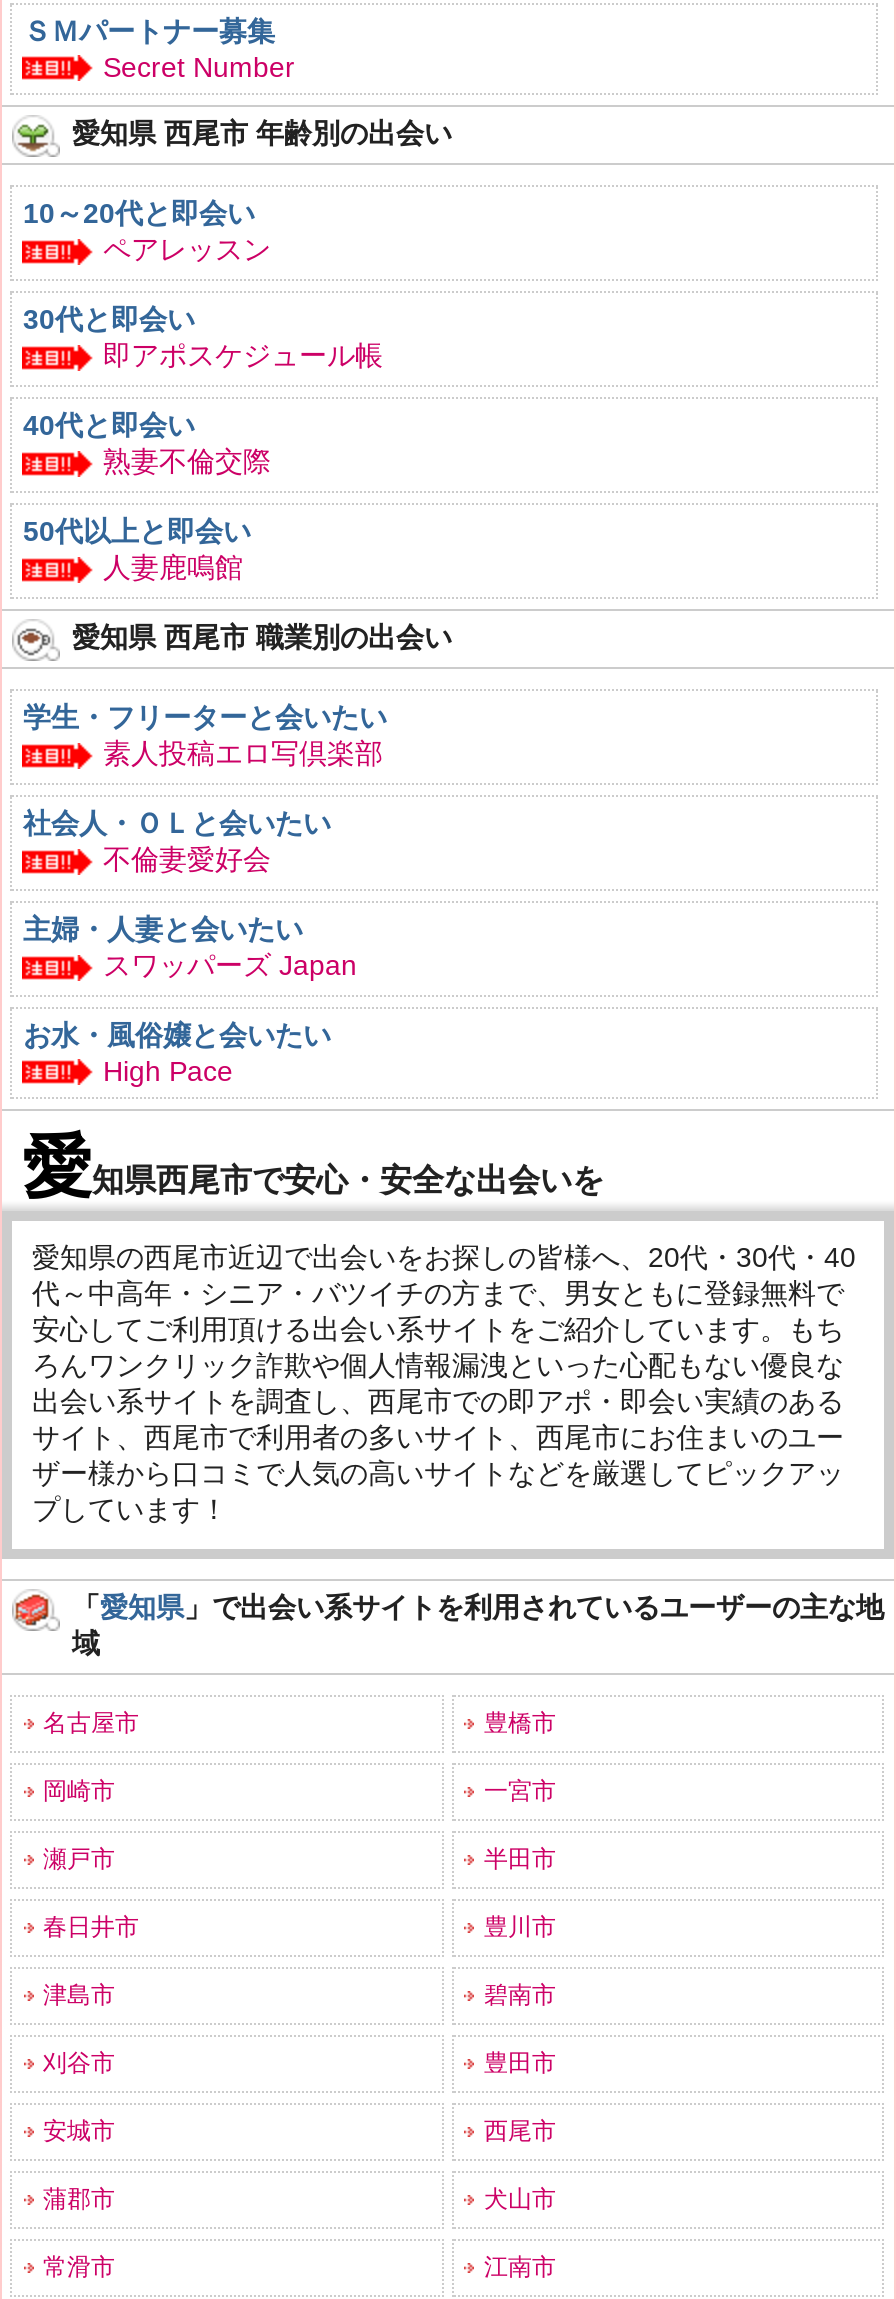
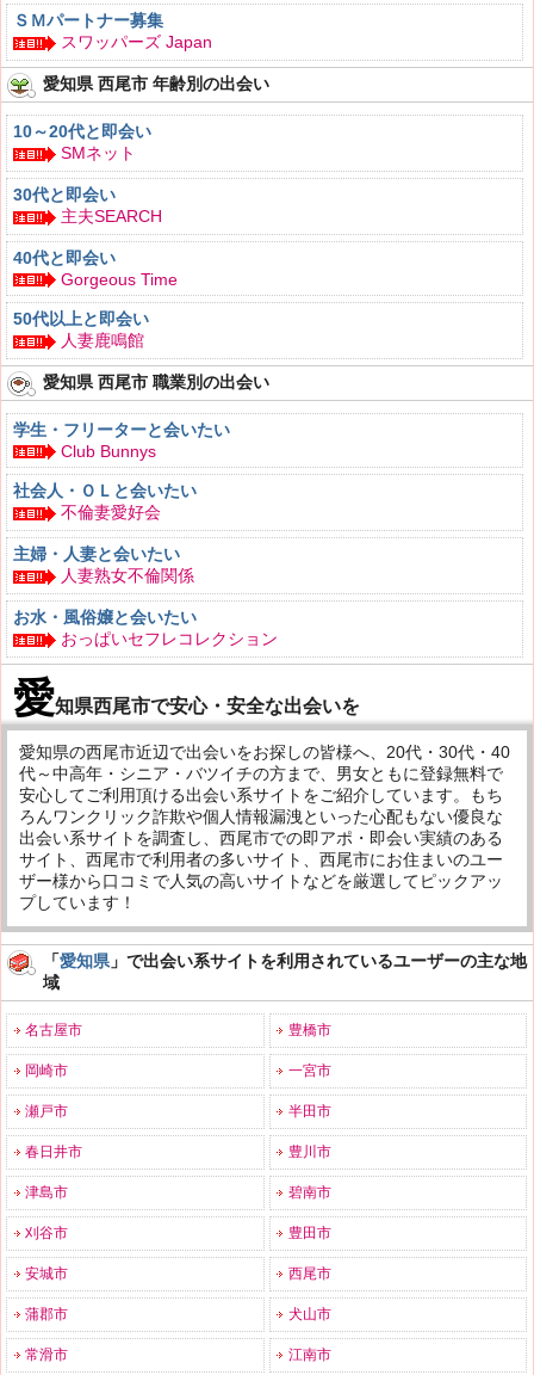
[103,51,295,83] Secret Number -> none
[103,233,271,265] ペアレッスン -> [61,143,136,163] SMネット
[103,339,383,371] 即アポスケジュール帳 -> [61,207,163,226] 主夫SEARCH
[103,445,271,477] 熟妻不倫交際 -> [61,270,178,289] Gorgeous Time
[103,737,383,769] 素人投稿エロ写倶楽部 -> [61,442,157,461] Club Bunnys
moved [103,949,357,981] -> [61,32,213,52]: スワッパーズ Japan
none -> [61,566,195,585] 人妻熟女不倫関係
[103,1055,233,1087] High Pace -> [61,629,278,648] おっぱいセフレコレクション

